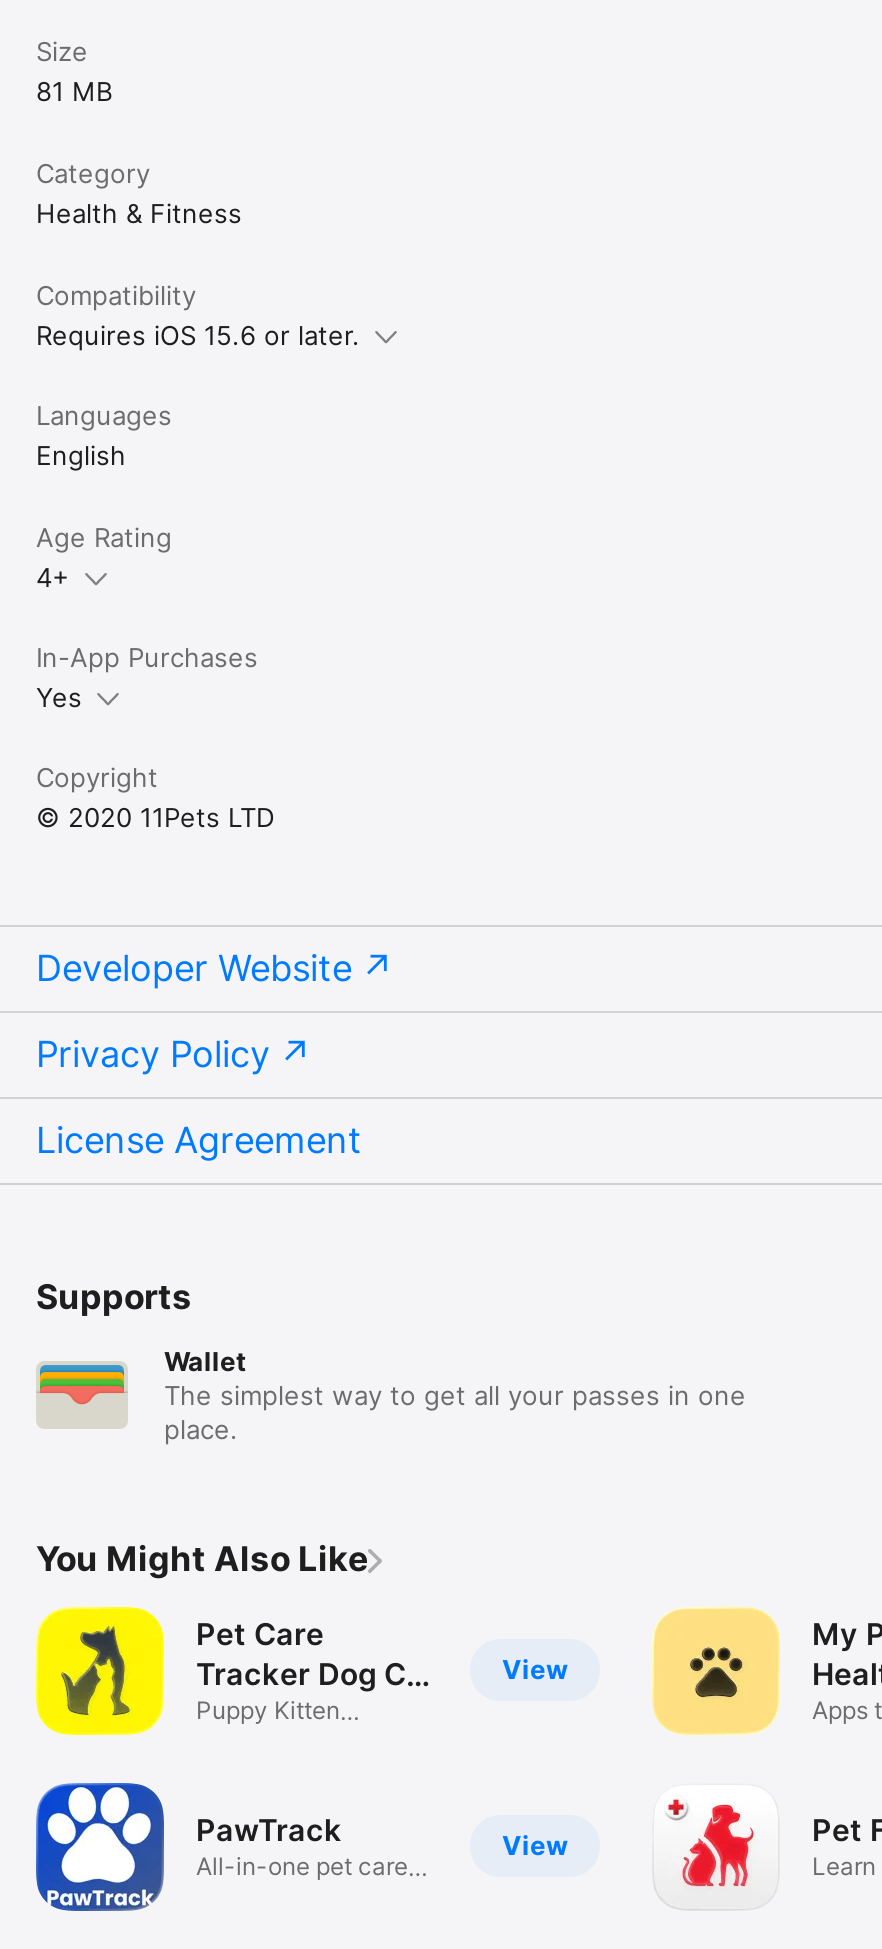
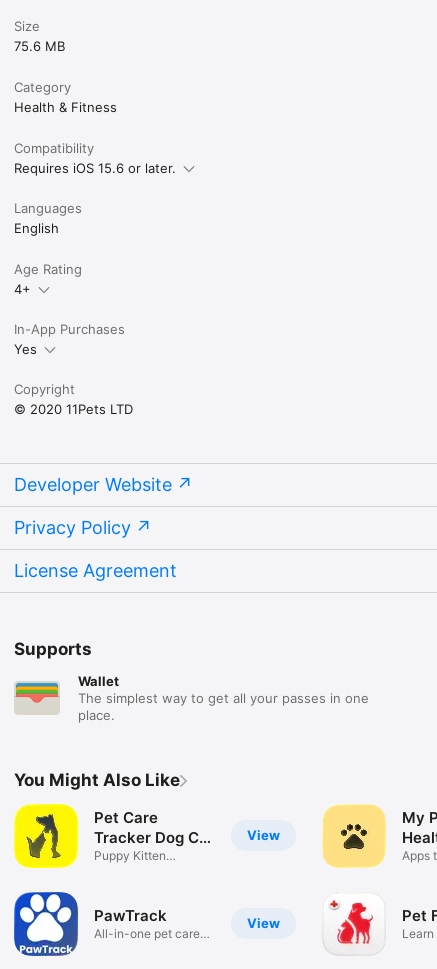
[36,75,112,107] 81 MB -> [14,38,65,54] 75.6 MB

